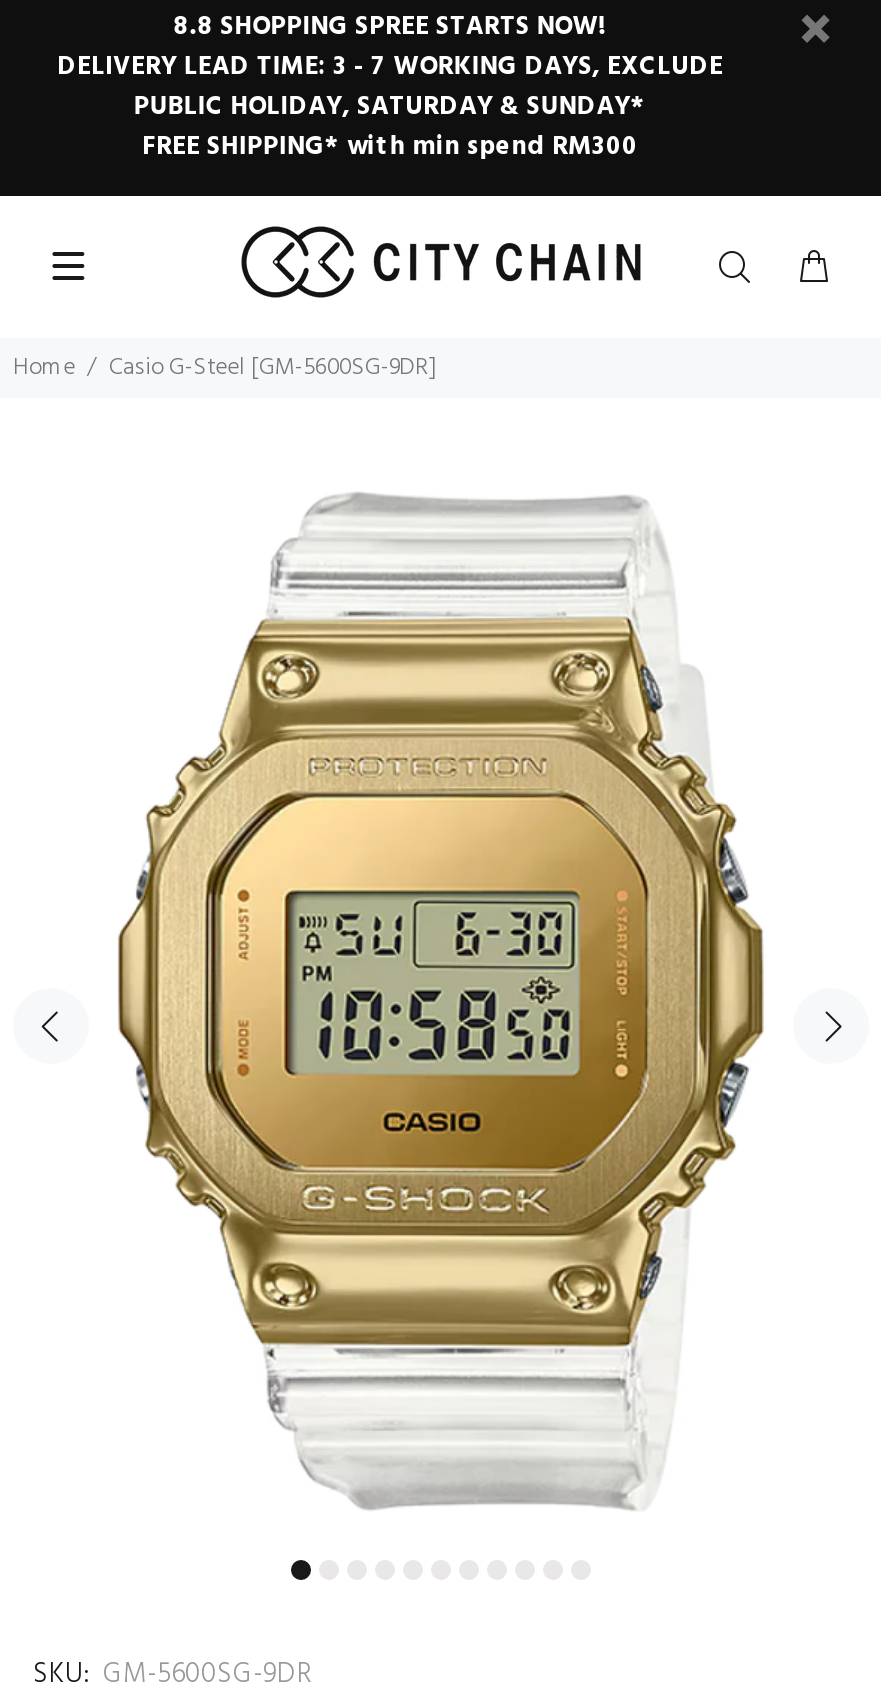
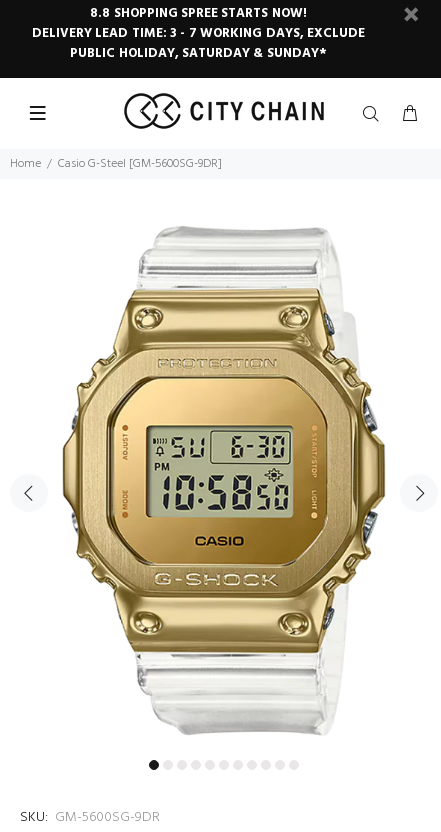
[142,126,638,168] FREE SHIPPING* with min spend RM300 -> none

